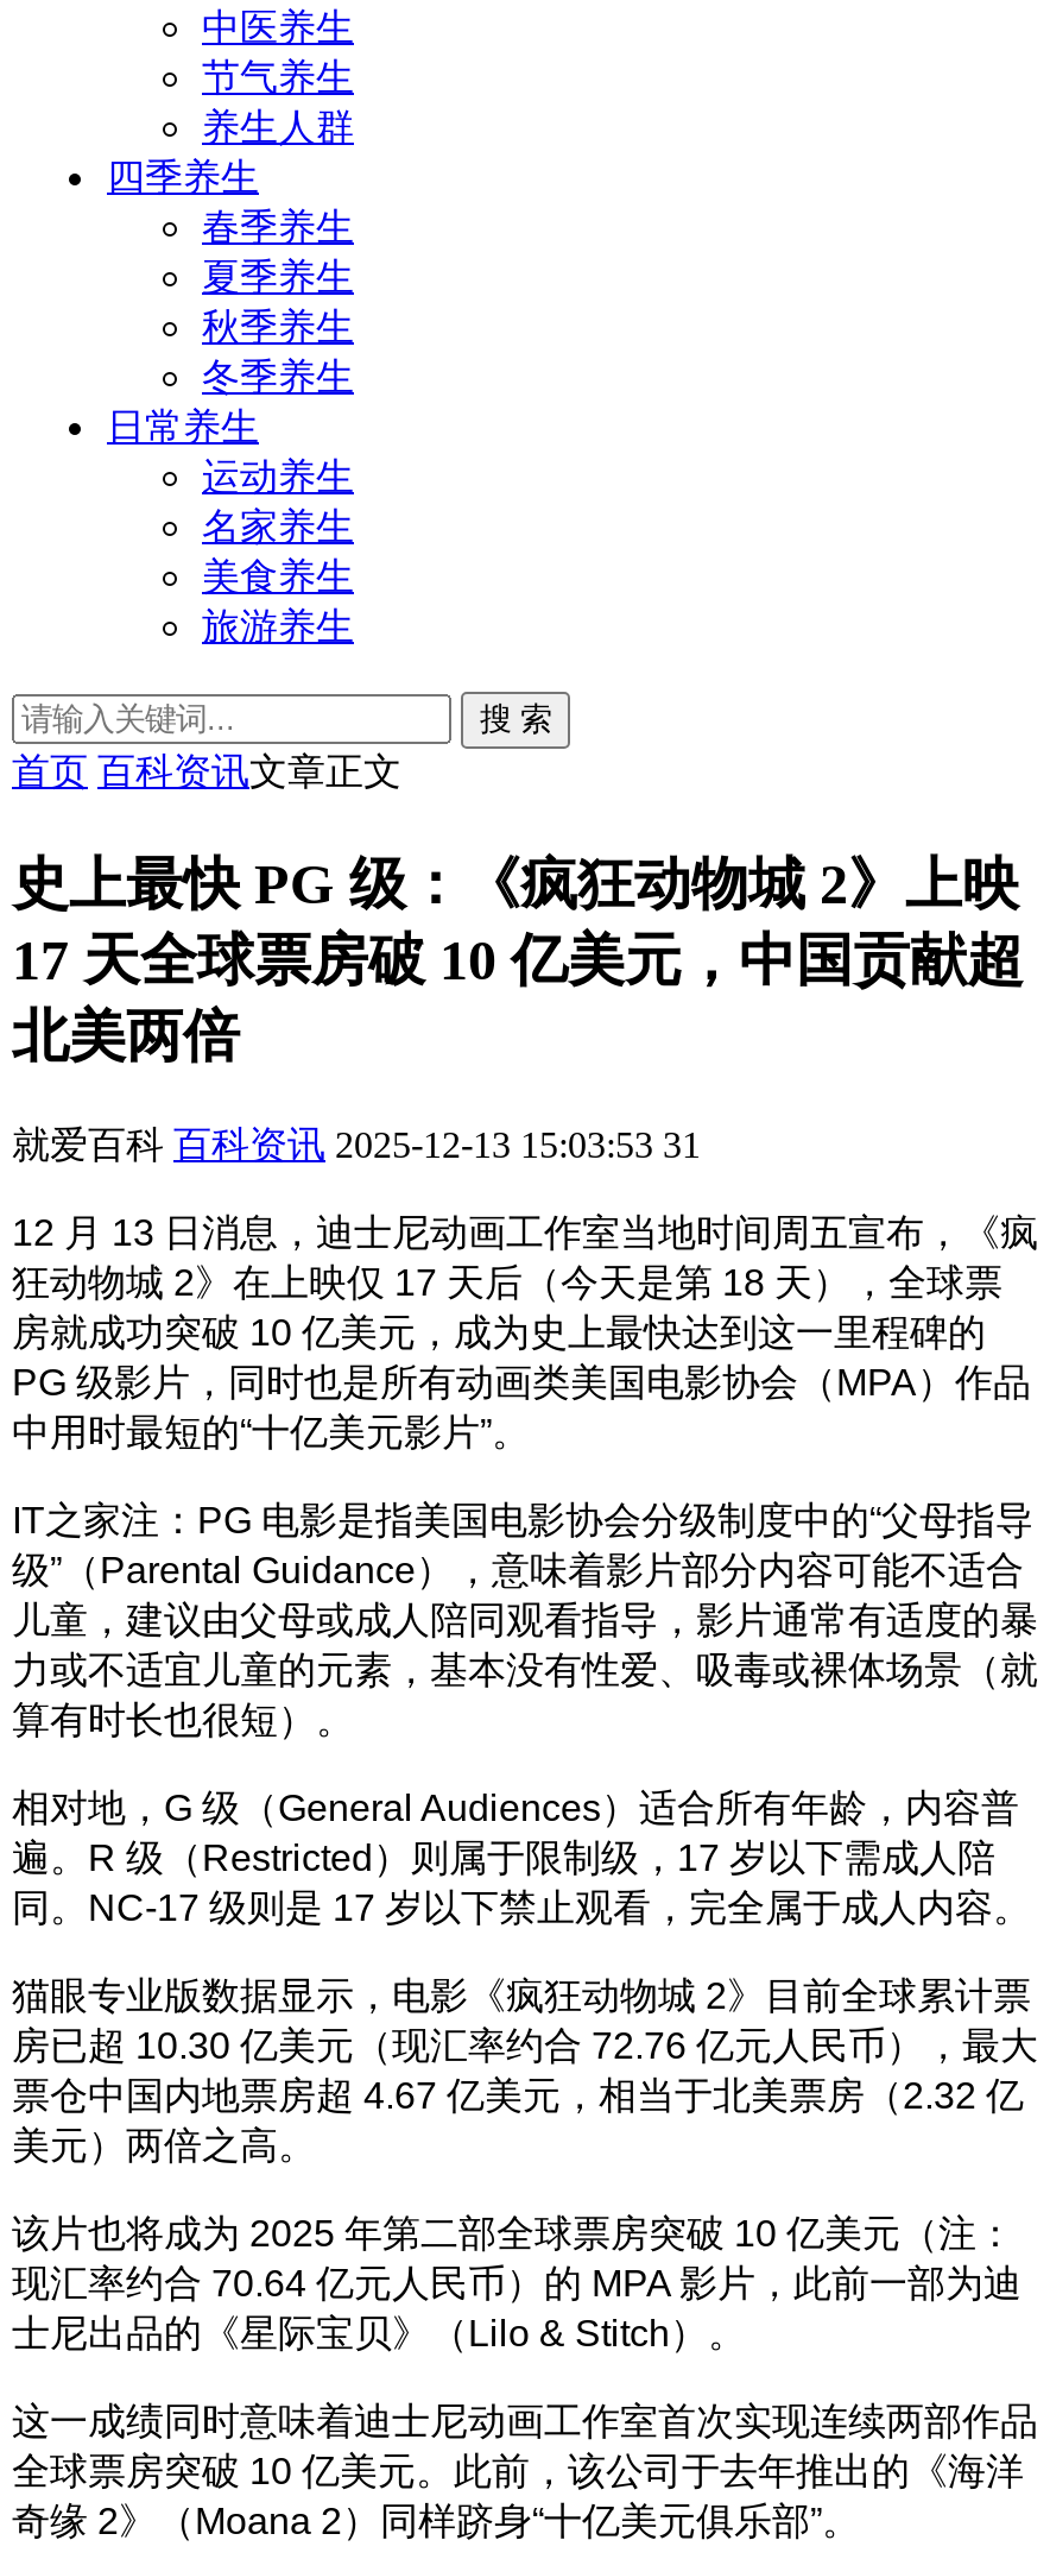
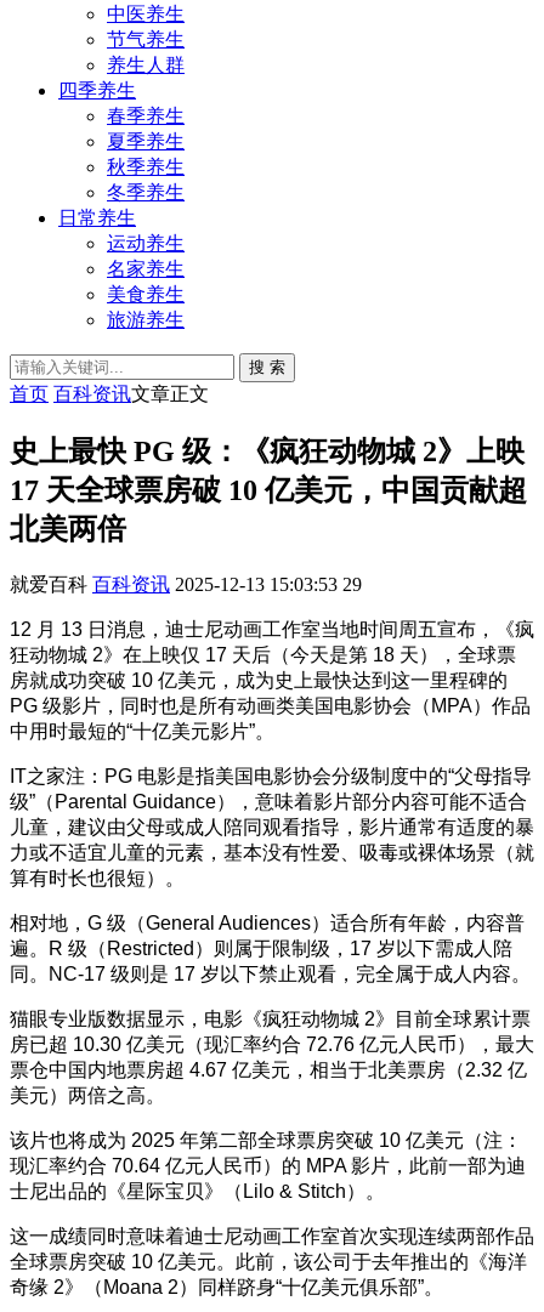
[12,1124,701,1164] 就爱百科 百科资讯 2025-12-13 15:03:53 31 -> [10,574,362,594] 就爱百科 百科资讯 2025-12-13 15:03:53 29

